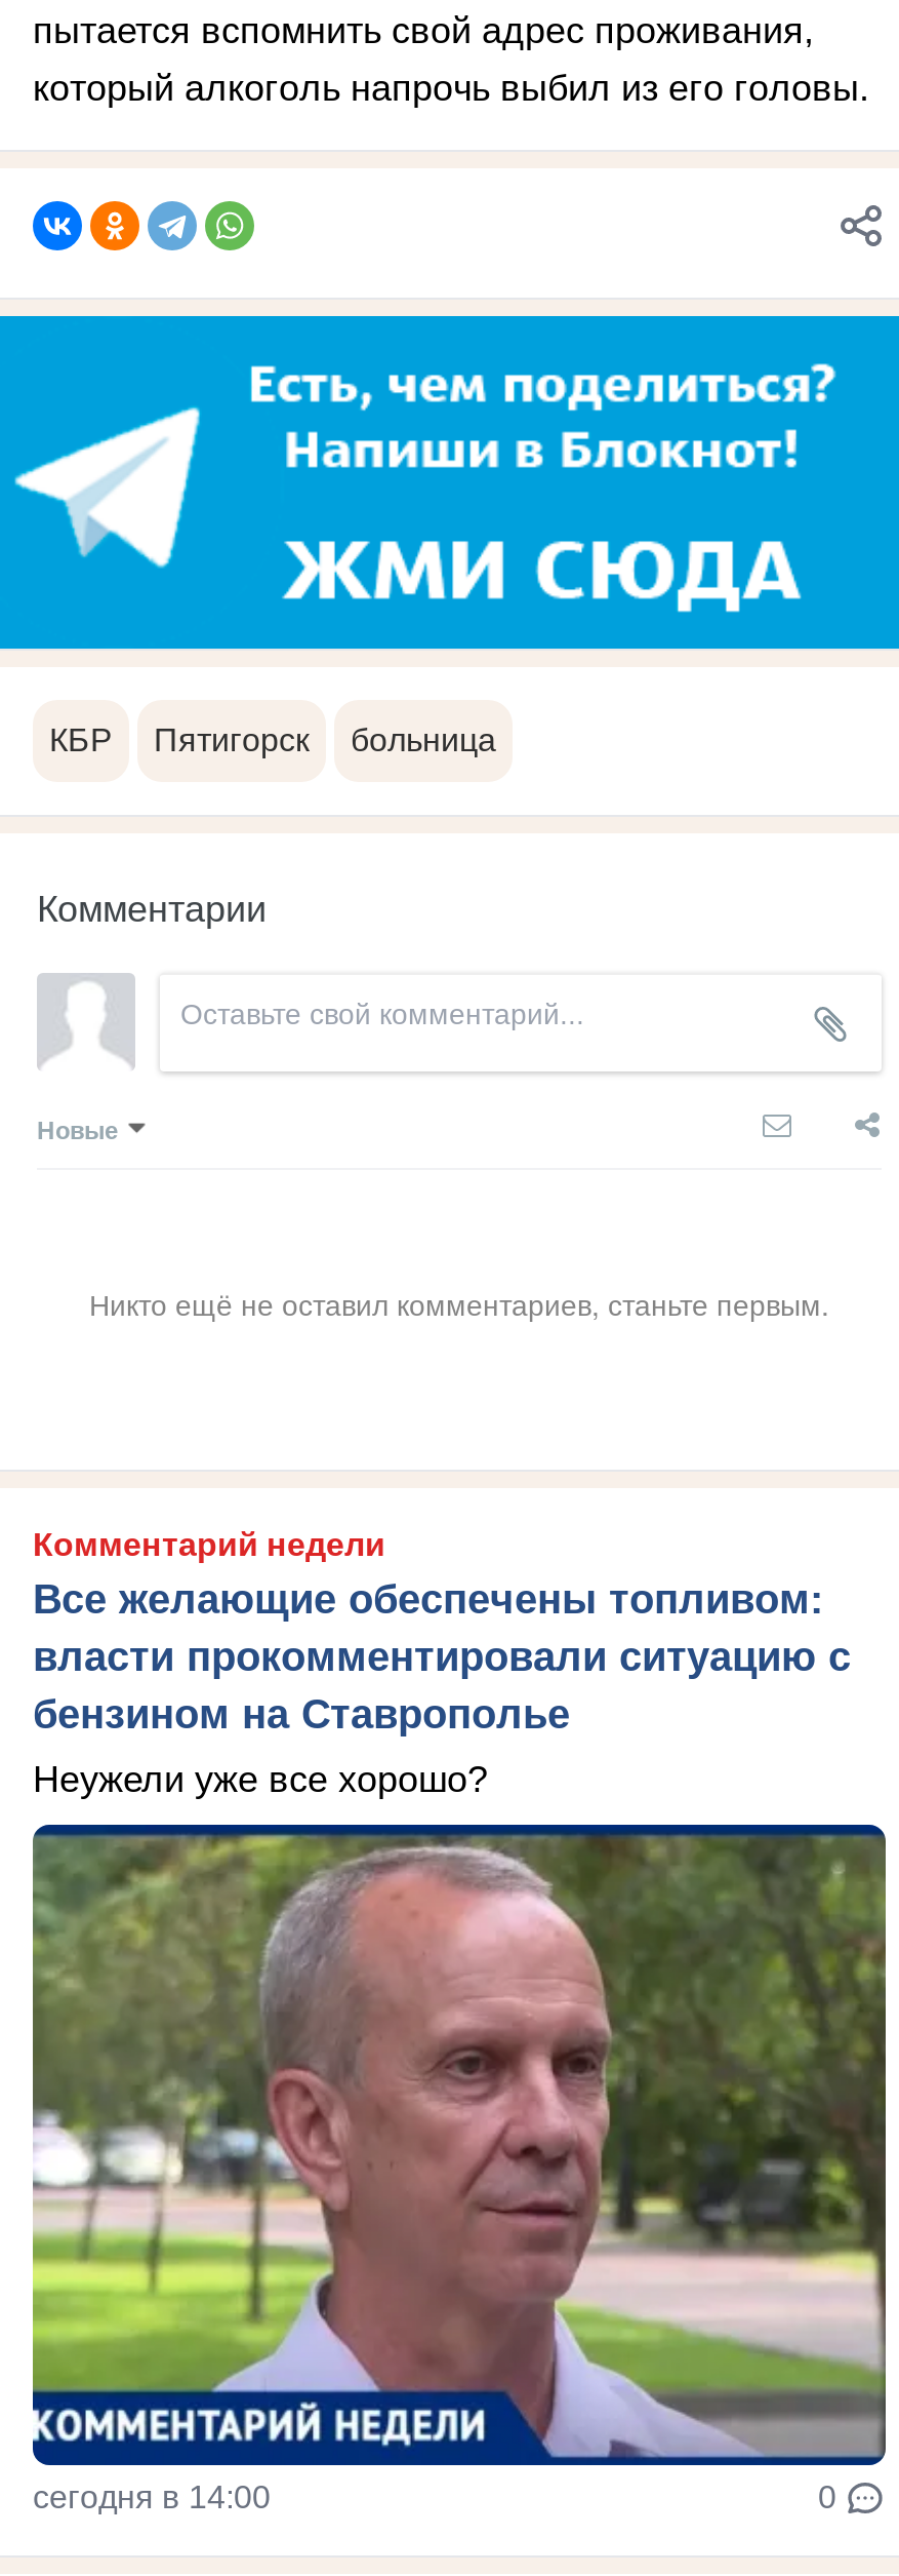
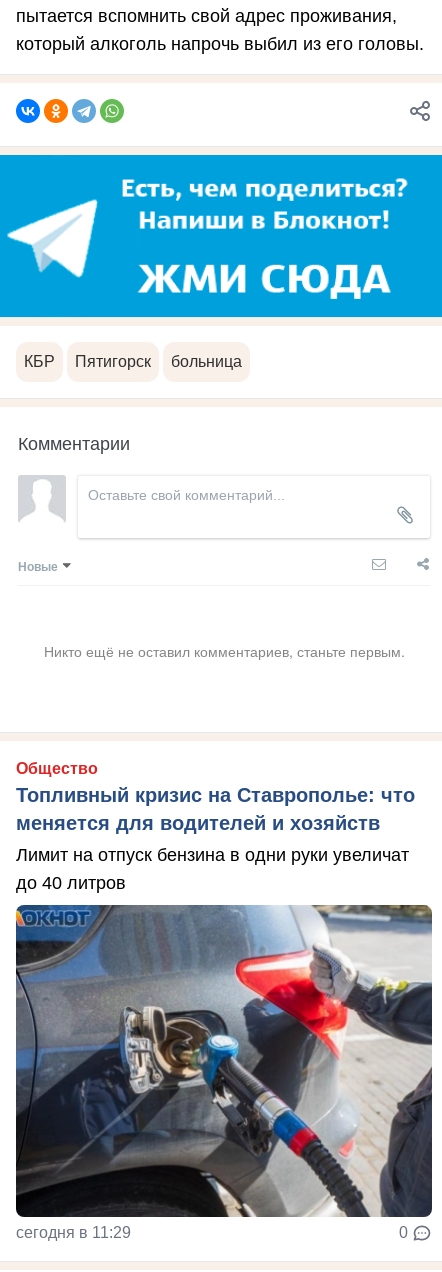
[33,1528,851,1737] Комментарий недели | Все желающие обеспечены топливом: | власти прокомментировали ситуацию с | бензином на Ставрополье -> [16,760,415,834] Общество | Топливный кризис на Ставрополье: что | меняется для водителей и хозяйств
[33,1760,488,1801] Неужели уже все хорошо? -> [16,845,409,893] Лимит на отпуск бензина в одни руки увеличат | до 40 литров
[31,1823,888,2515] [image] | сегодня в 14:00 -> [15,904,433,1241] [image] | сегодня в 11:29

